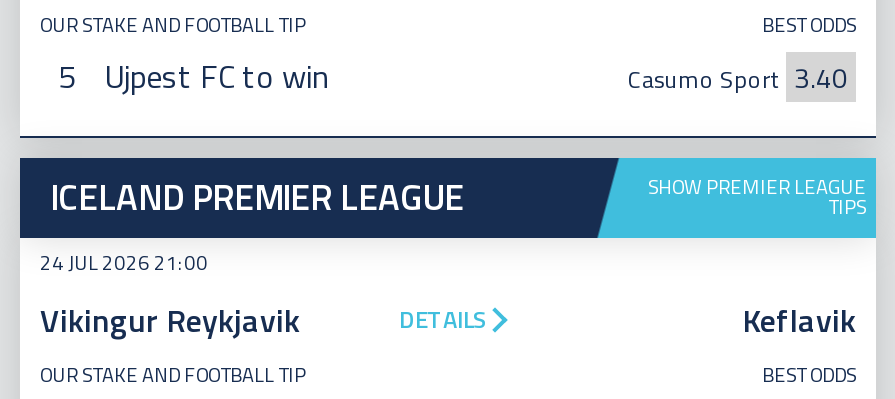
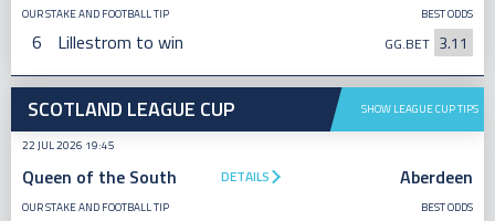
[58,52,848,100] 5 Ujpest FC to win | Casumo Sport 3.40 -> [32,29,468,55] 6 Lillestrom to win | GG.BET 3.11
[50,170,866,224] ICELAND PREMIER LEAGUE | SHOW PREMIER LEAGUE | TIPS -> [28,94,478,124] SCOTLAND LEAGUE CUP | SHOW LEAGUE CUP TIPS
[40,248,300,344] 24 JUL 2026 21:00 | Vikingur Reykjavik -> [22,137,177,190] 22 JUL 2026 19:45 | Queen of the South
[742,296,856,344] Keflavik -> [400,164,473,190] Aberdeen

